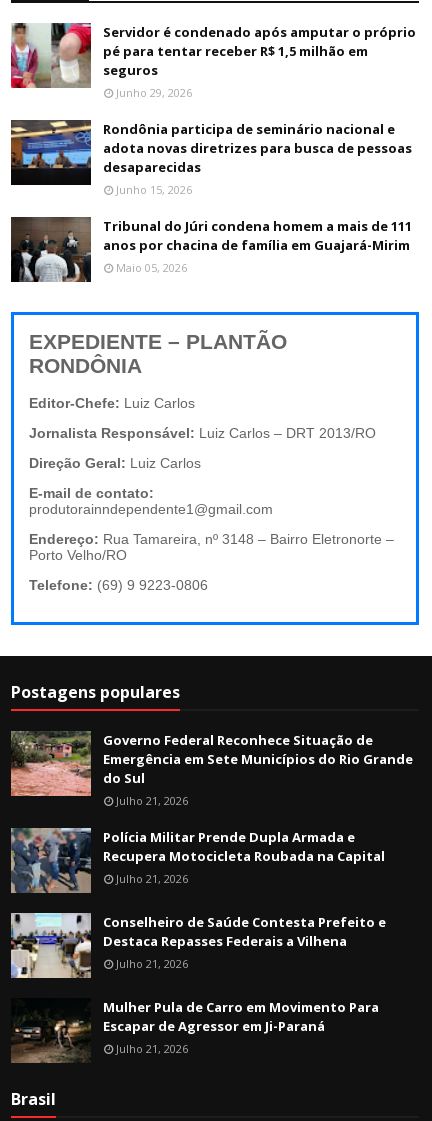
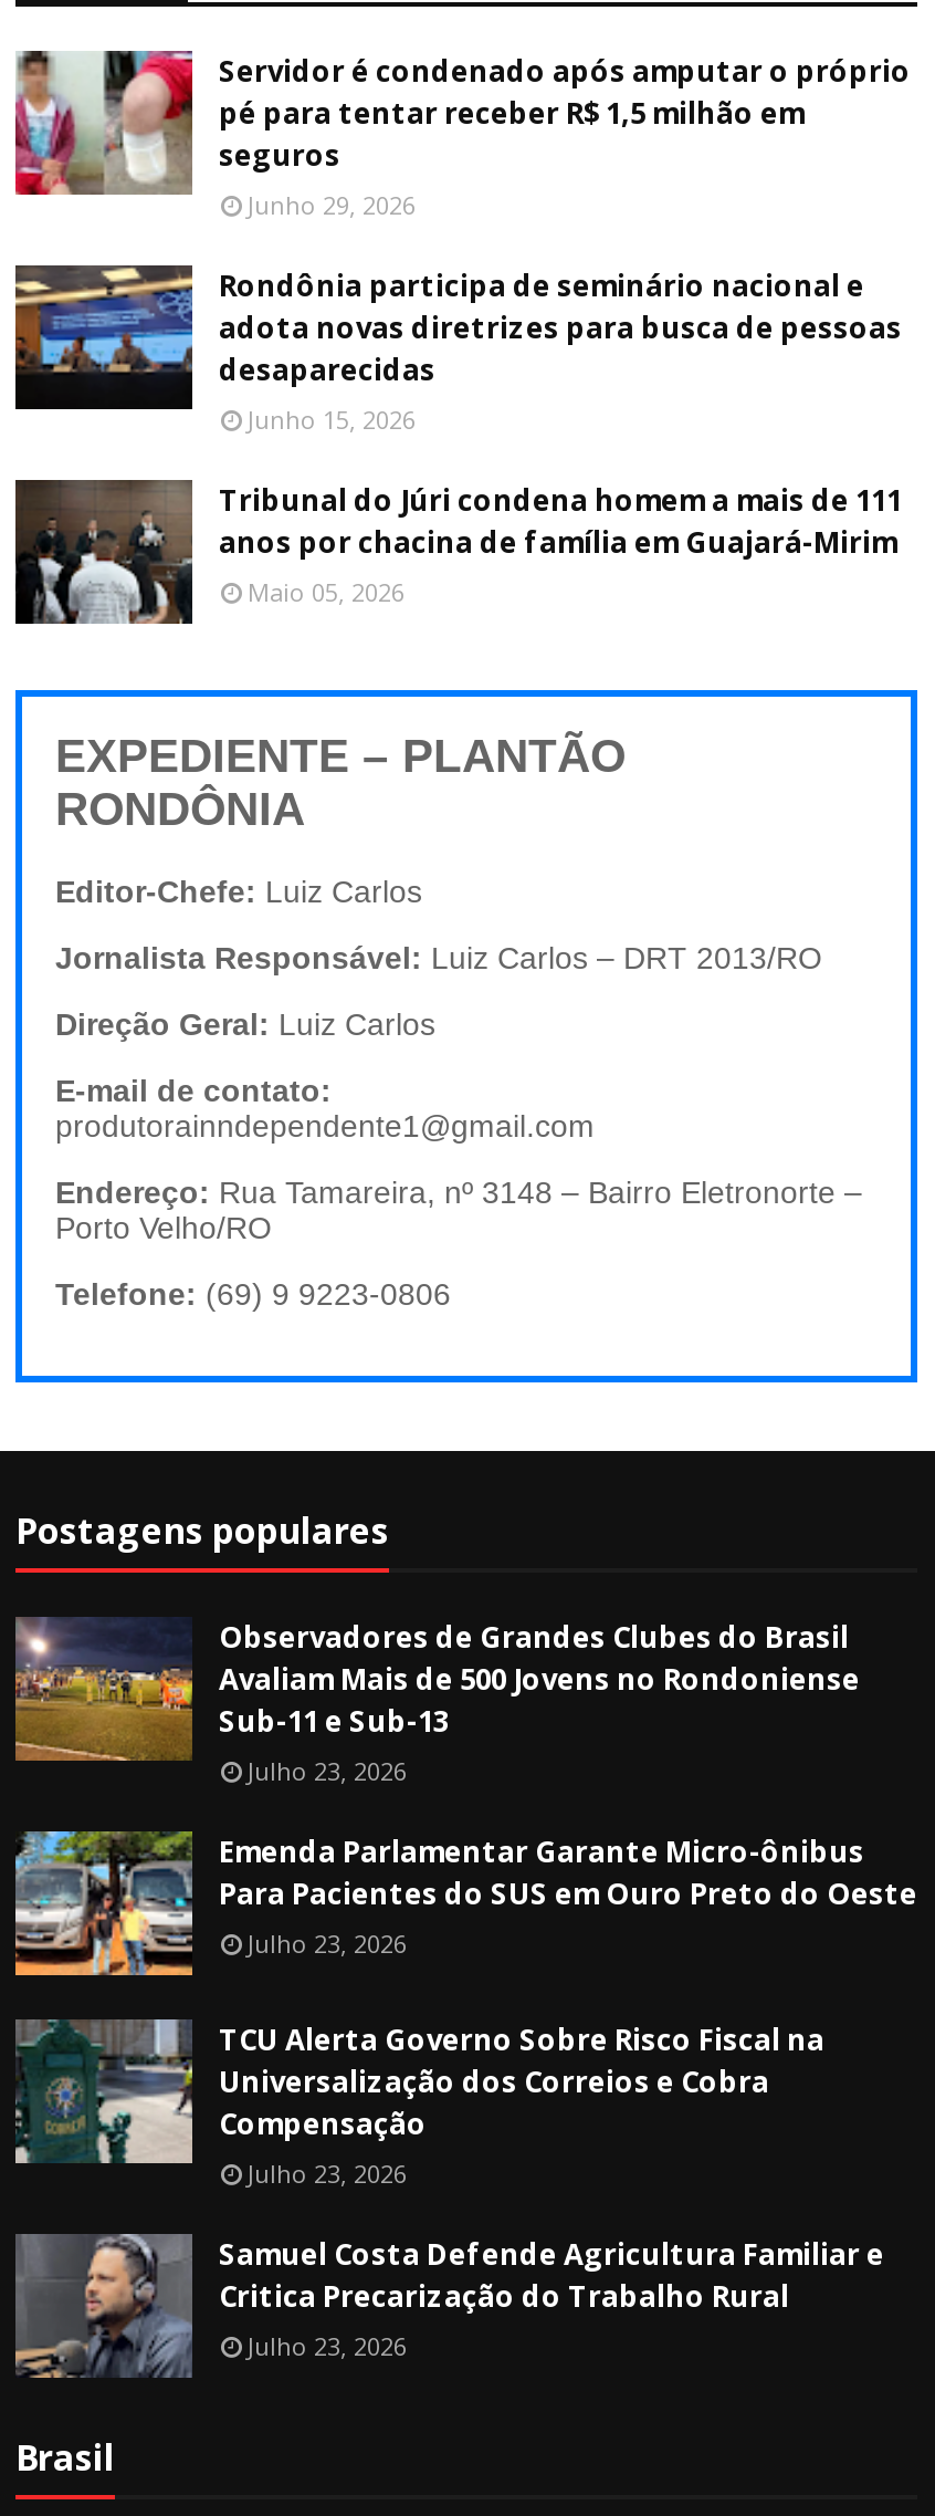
[11,731,413,808] [image] | Governo Federal Reconhece Situação de | Emergência em Sete Municípios do Rio Grande | do Sul | Julho 21, 2026 -> [15,1617,860,1787] [image] | Observadores de Grandes Clubes do Brasil | Avaliam Mais de 500 Jovens no Rondoniense | Sub-11 e Sub-13 | Julho 23, 2026
[11,827,385,893] [image] | Polícia Militar Prende Dupla Armada e | Recupera Motocicleta Roubada na Capital | Julho 21, 2026 -> [15,1829,917,1977] [image] | Emenda Parlamentar Garante Micro-ônibus | Para Pacientes do SUS em Ouro Preto do Oeste | Julho 23, 2026
[10,912,386,979] [image] | Conselheiro de Saúde Contesta Prefeito e | Destaca Repasses Federais a Vilhena | Julho 21, 2026 -> [15,2019,824,2190] [image] | TCU Alerta Governo Sobre Risco Fiscal na | Universalização dos Correios e Cobra | Compensação | Julho 23, 2026
[11,998,379,1063] [image] | Mulher Pula de Carro em Movimento Para | Escapar de Agressor em Ji-Paraná | Julho 21, 2026 -> [13,2232,884,2378] [image] | Samuel Costa Defende Agricultura Familiar e | Critica Precarização do Trabalho Rural | Julho 23, 2026

